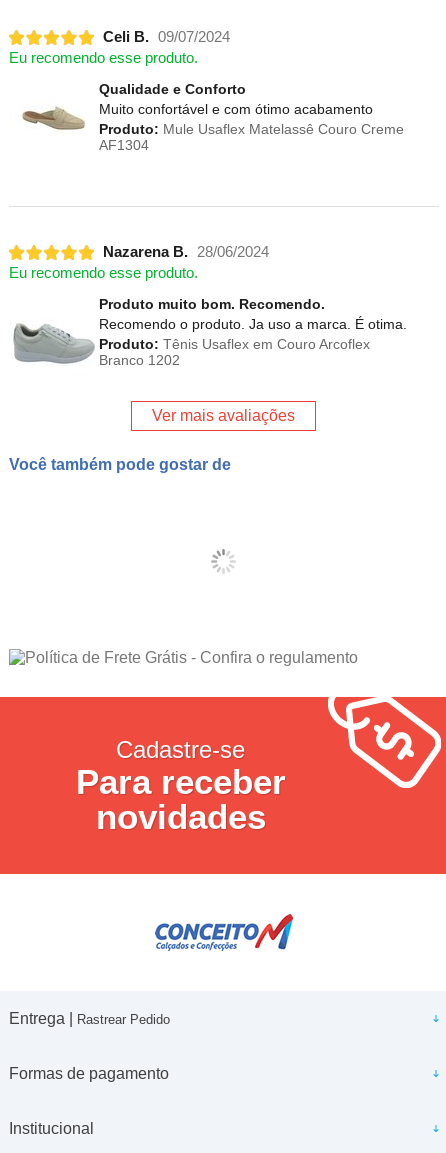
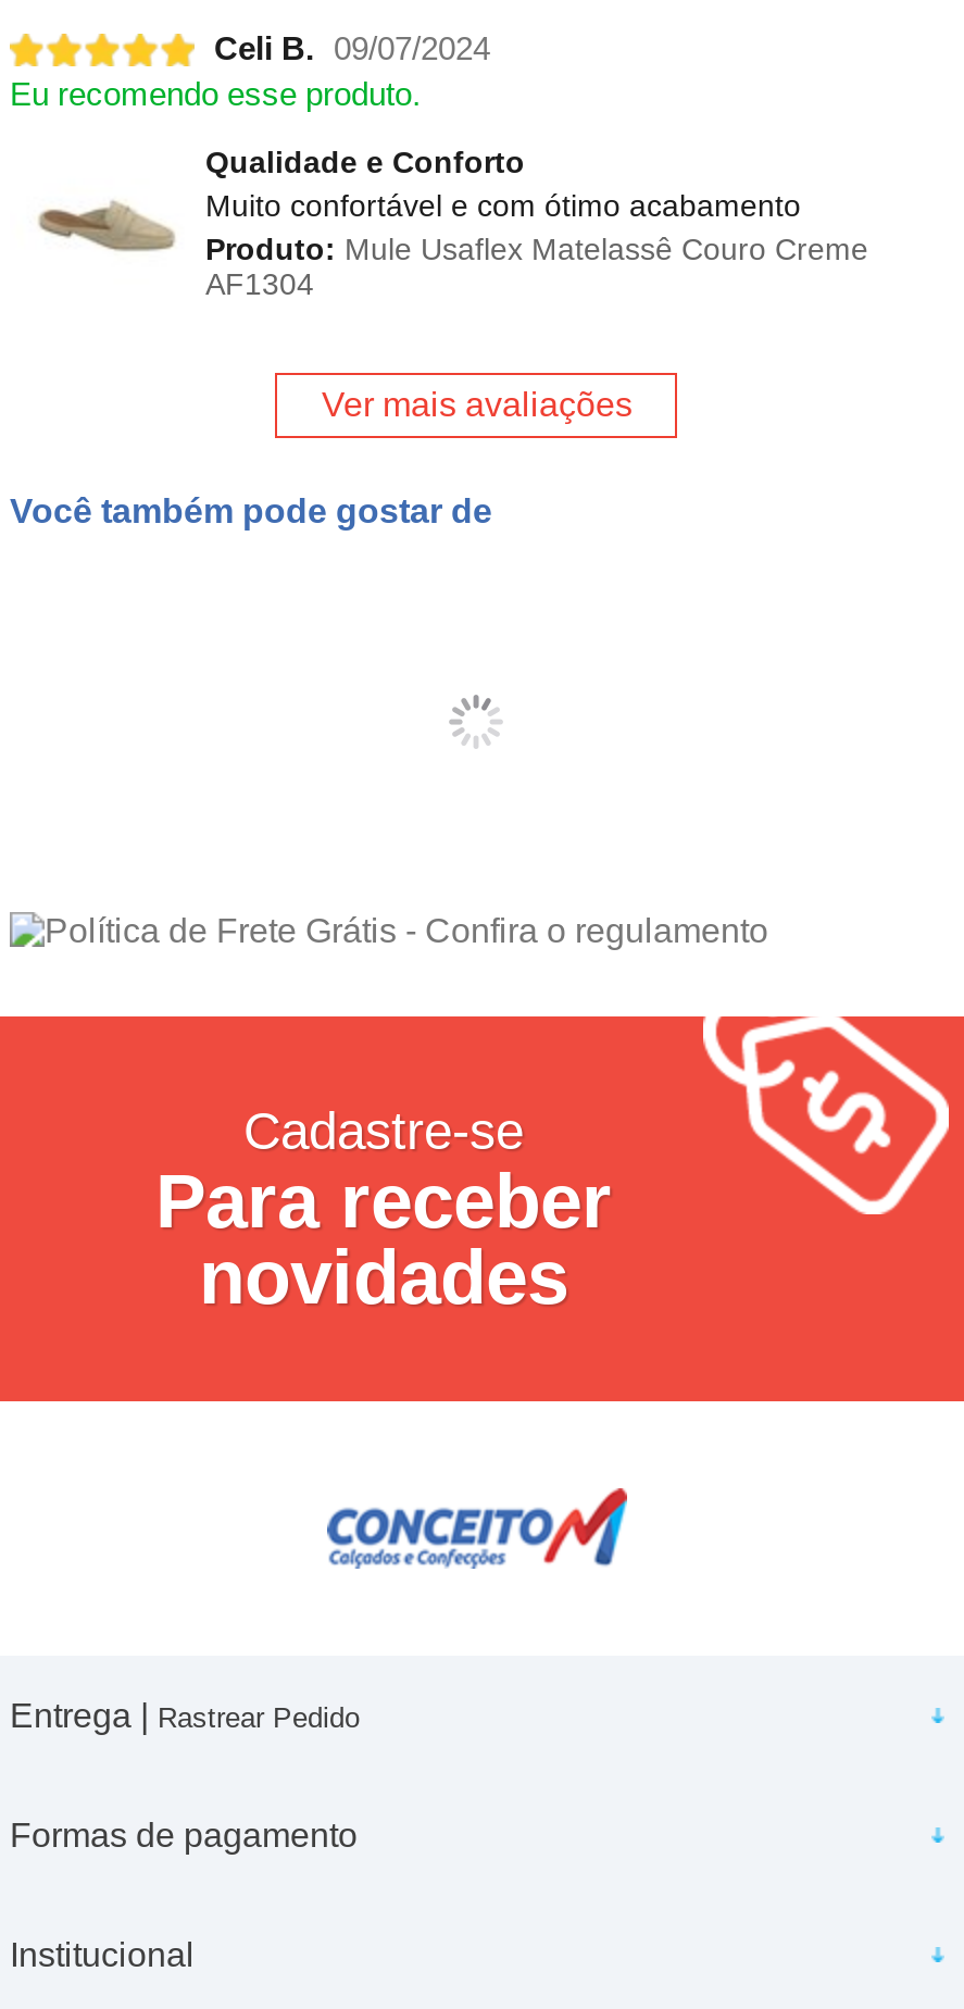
[9,244,407,368] [image] | Nazarena B. 28/06/2024 | Eu recomendo esse produto. | Produto muito bom. Recomendo. | Recomendo o produto. Ja uso a marca. É otima. | Produto: Tênis Usaflex em Couro Arcoflex | Branco 1202 -> none

